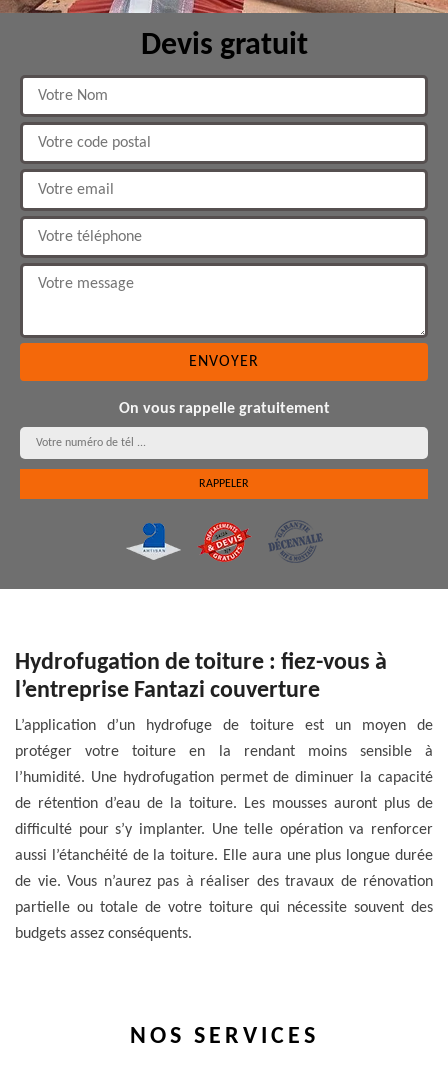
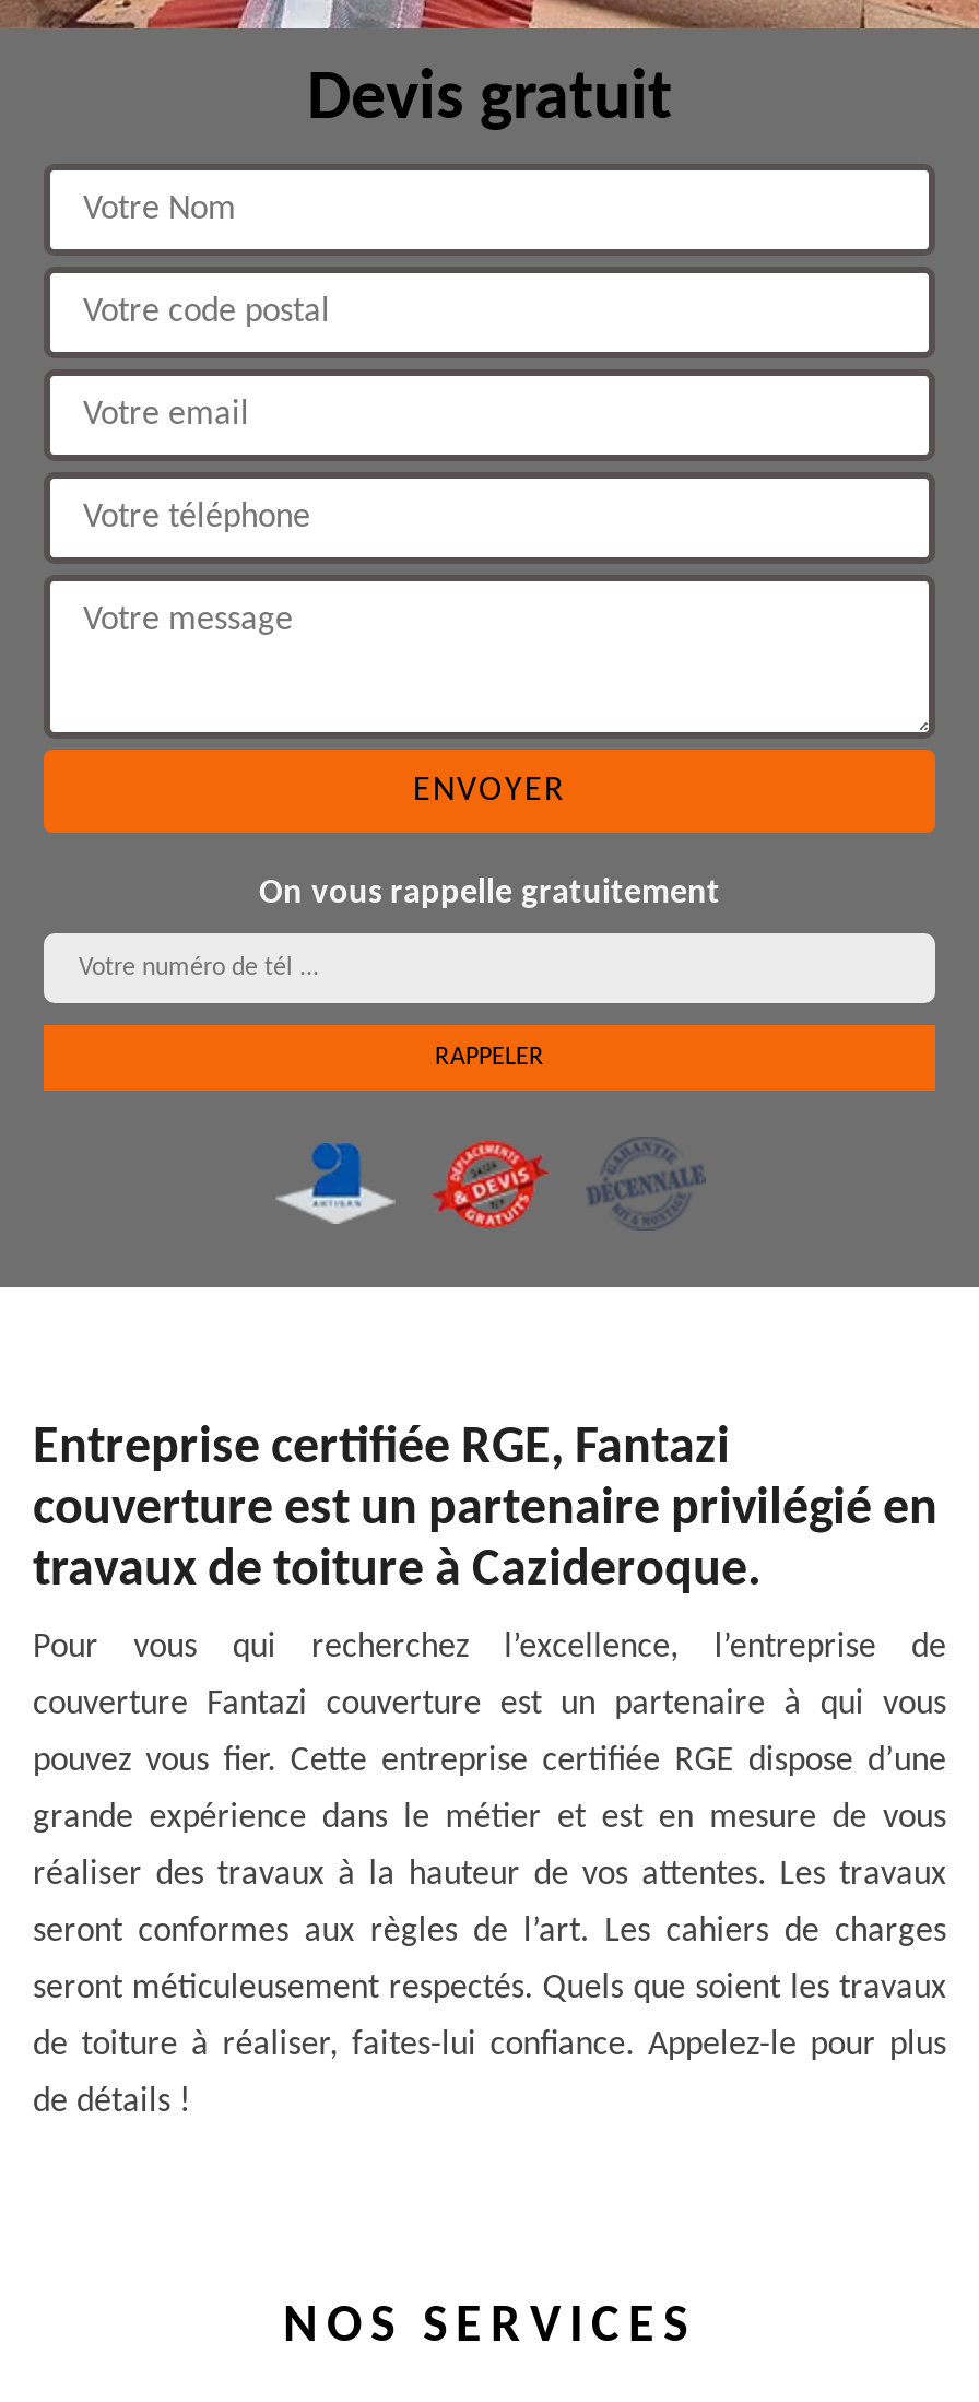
[15,651,387,703] Hydrofugation de toiture : fiez-vous à | l’entreprise Fantazi couverture -> [33,1423,937,1598] Entreprise certifiée RGE, Fantazi | couverture est un partenaire privilégié en | travaux de toiture à Cazideroque.
[15,718,433,734] L’application d’un hydrofuge de toiture est un moyen de -> [33,1630,946,1665] Pour vous qui recherchez l’excellence, l’entreprise de
[15,744,433,760] protéger votre toiture en la rendant moins sensible à -> [33,1687,946,1722] couverture Fantazi couverture est un partenaire à qui vous
[15,770,433,786] l’humidité. Une hydrofugation permet de diminuer la capacité -> [33,1744,946,1779] pouvez vous fier. Cette entreprise certifiée RGE dispose d’une
[15,796,433,812] de rétention d’eau de la toiture. Les mousses auront plus de -> [33,1801,946,1836] grande expérience dans le métier et est en mesure de vous
[15,822,433,838] difficulté pour s’y implanter. Une telle opération va renforcer -> [33,1858,946,1893] réaliser des travaux à la hauteur de vos attentes. Les travaux
[15,848,433,864] aussi l’étanchéité de la toiture. Elle aura une plus longue durée -> [33,1915,946,1950] seront conformes aux règles de l’art. Les cahiers de charges
[15,874,433,890] de vie. Vous n’aurez pas à réaliser des travaux de rénovation -> [33,1971,946,2006] seront méticuleusement respectés. Quels que soient les travaux
[15,900,433,916] partielle ou totale de votre toiture qui nécessite souvent des -> [33,2028,946,2063] de toiture à réaliser, faites-lui confiance. Appelez-le pour plus
[15,926,192,942] budgets assez conséquents. -> [33,2085,190,2120] de détails !

